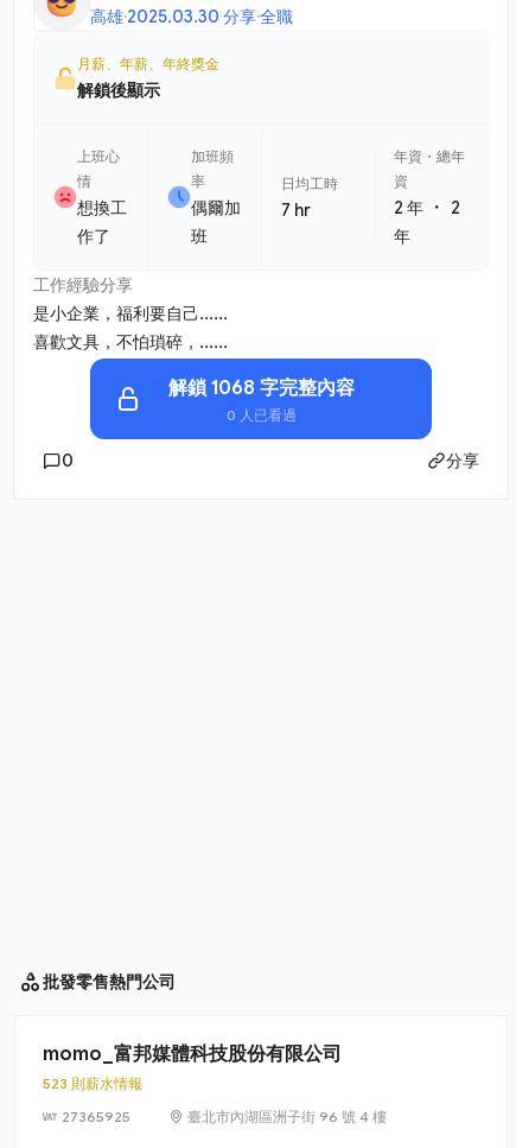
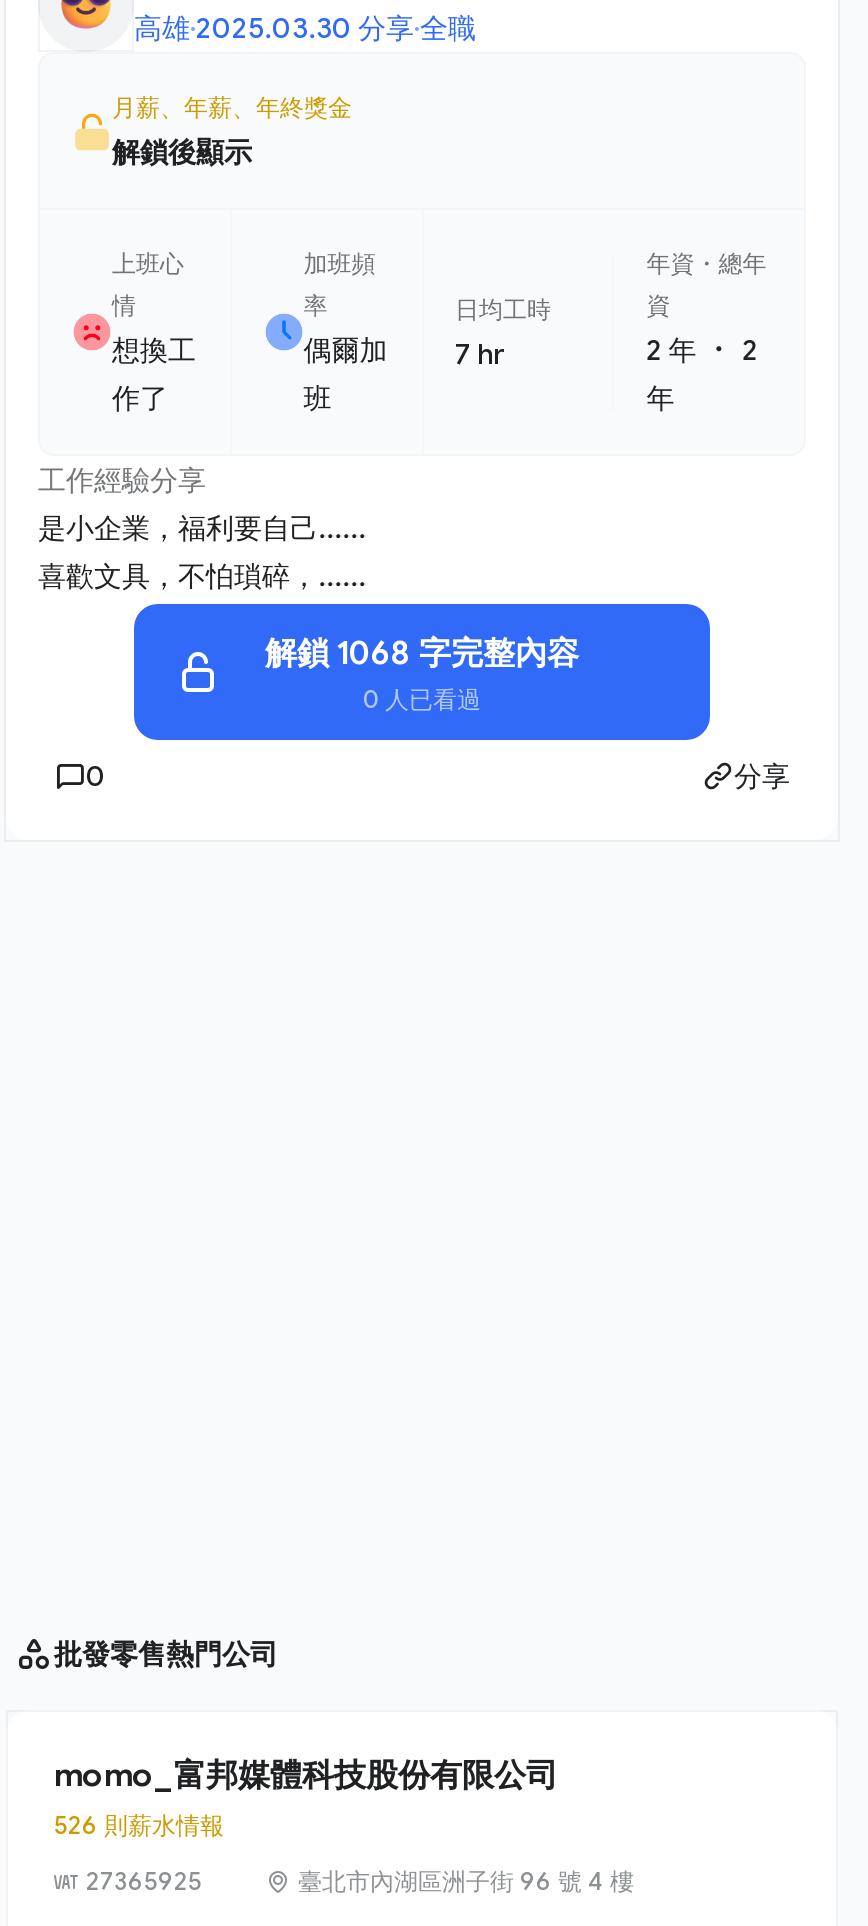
[43,1075,142,1092] 523 則薪水情報 -> [54,1810,224,1840] 526 則薪水情報

